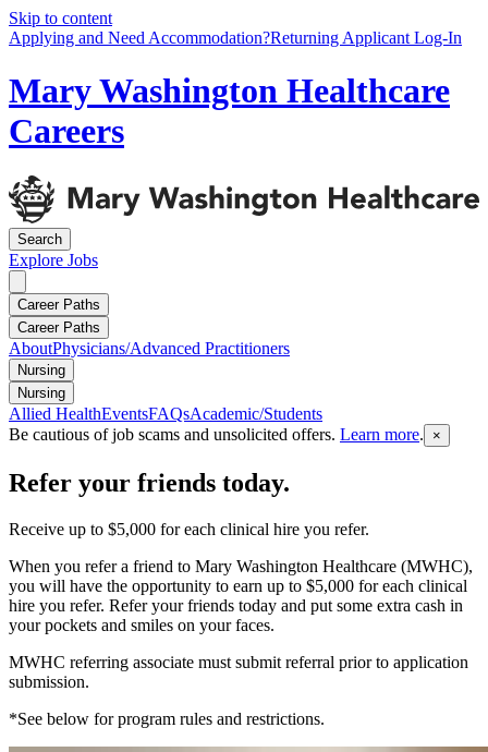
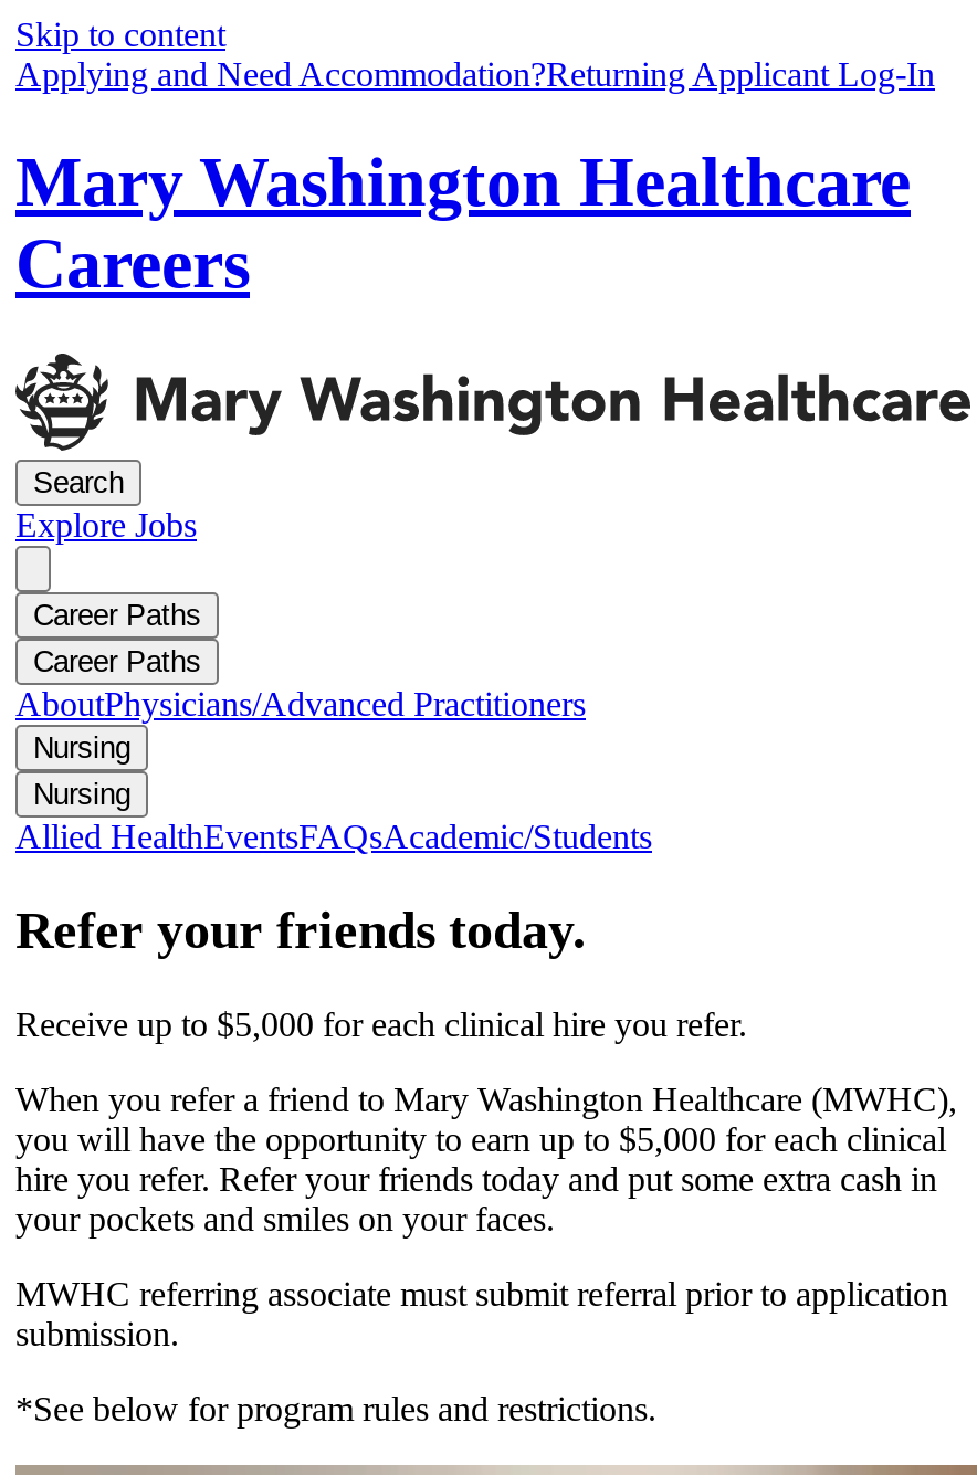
[9,425,441,444] Be cautious of job scams and unsolicited offers. Learn more. × -> none

